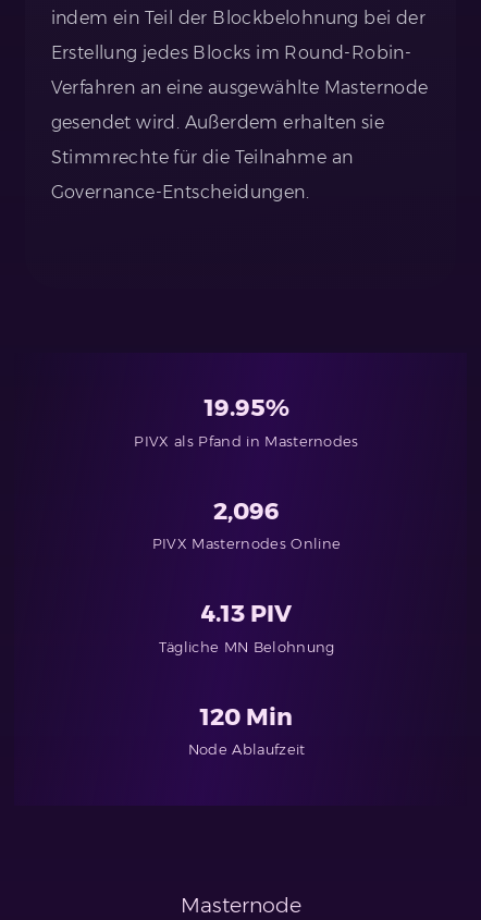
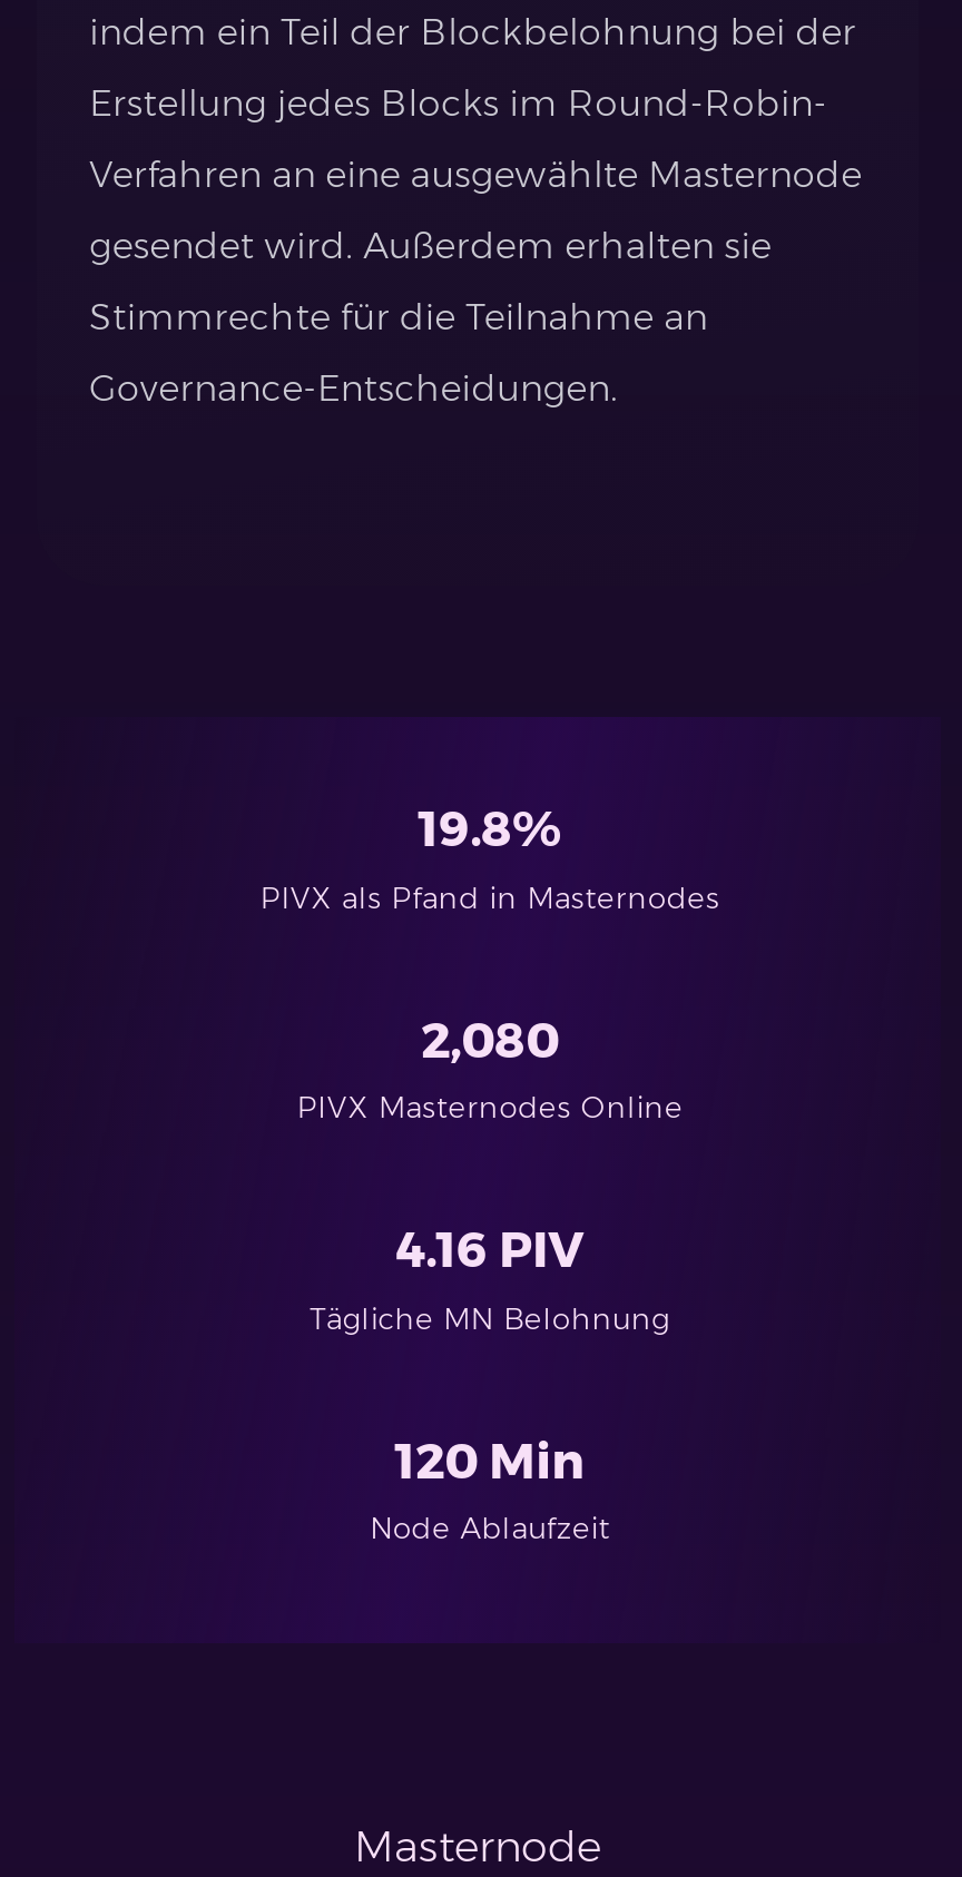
[204,393,289,423] 19.95% -> [419,800,561,860] 19.8%
[213,496,280,526] 2,096 -> [421,1010,559,1071] 2,080
[201,599,292,628] 4.13 PIV -> [397,1221,584,1281] 4.16 PIV

